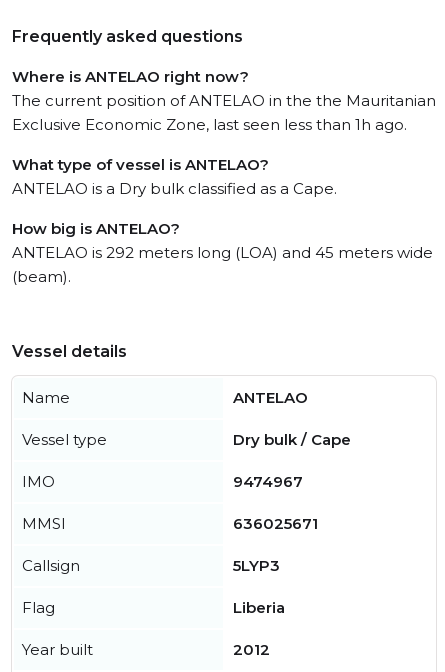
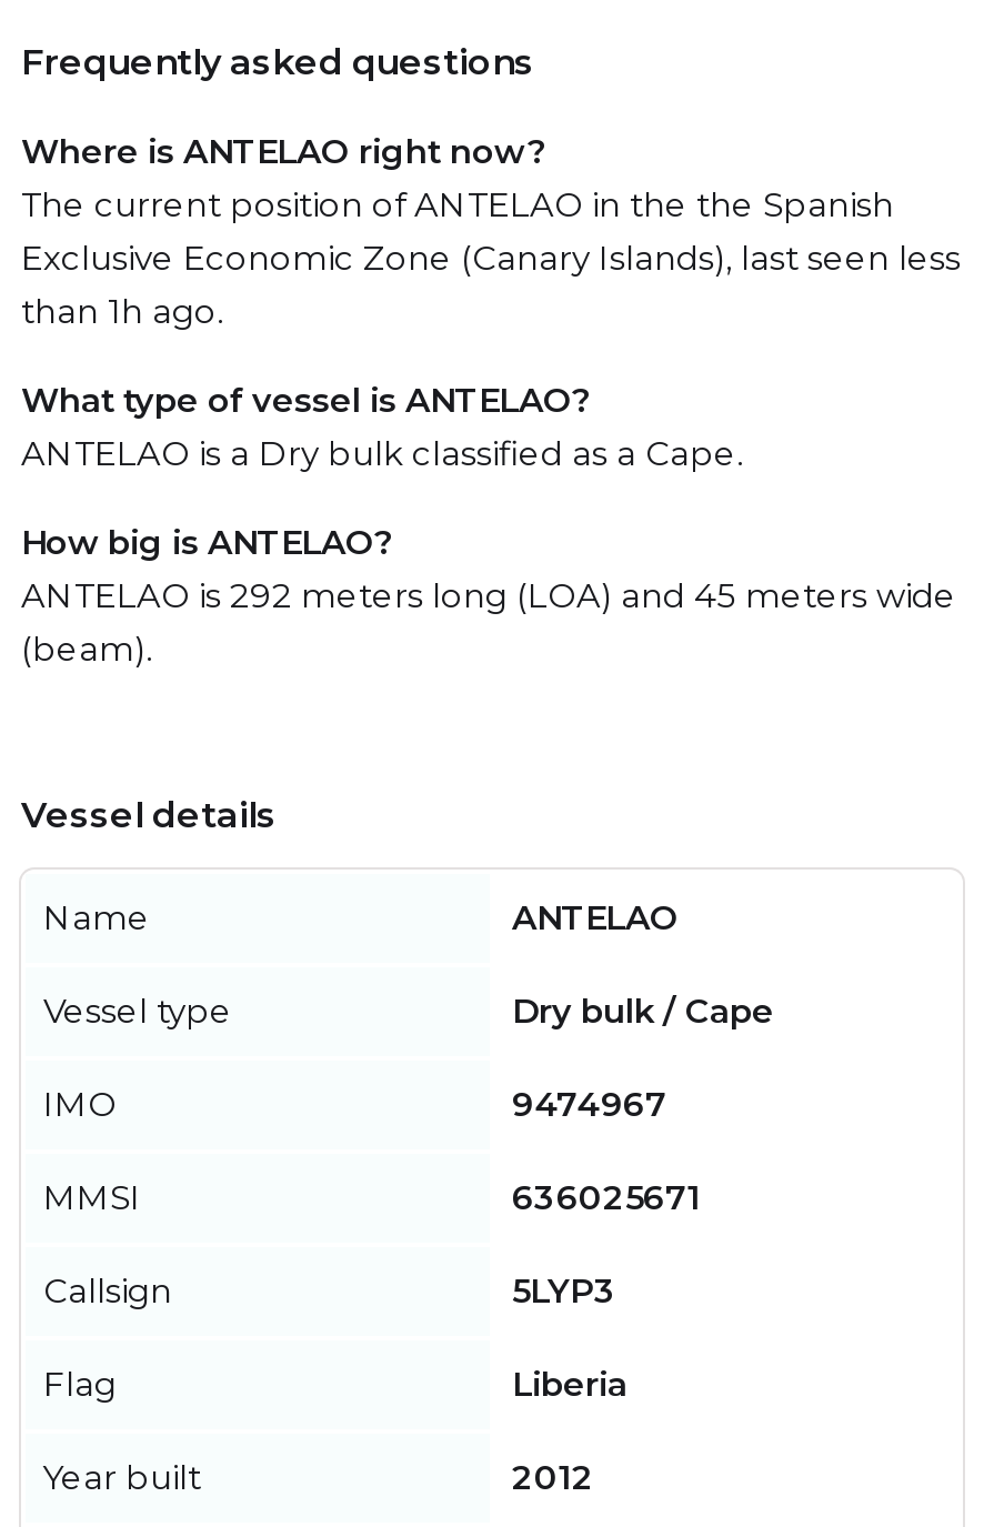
[12,91,436,134] The current position of ANTELAO in the the Mauritanian | Exclusive Economic Zone, last seen less than 1h ago. -> [21,184,961,333] The current position of ANTELAO in the the Spanish | Exclusive Economic Zone (Canary Islands), last seen less | than 1h ago.

